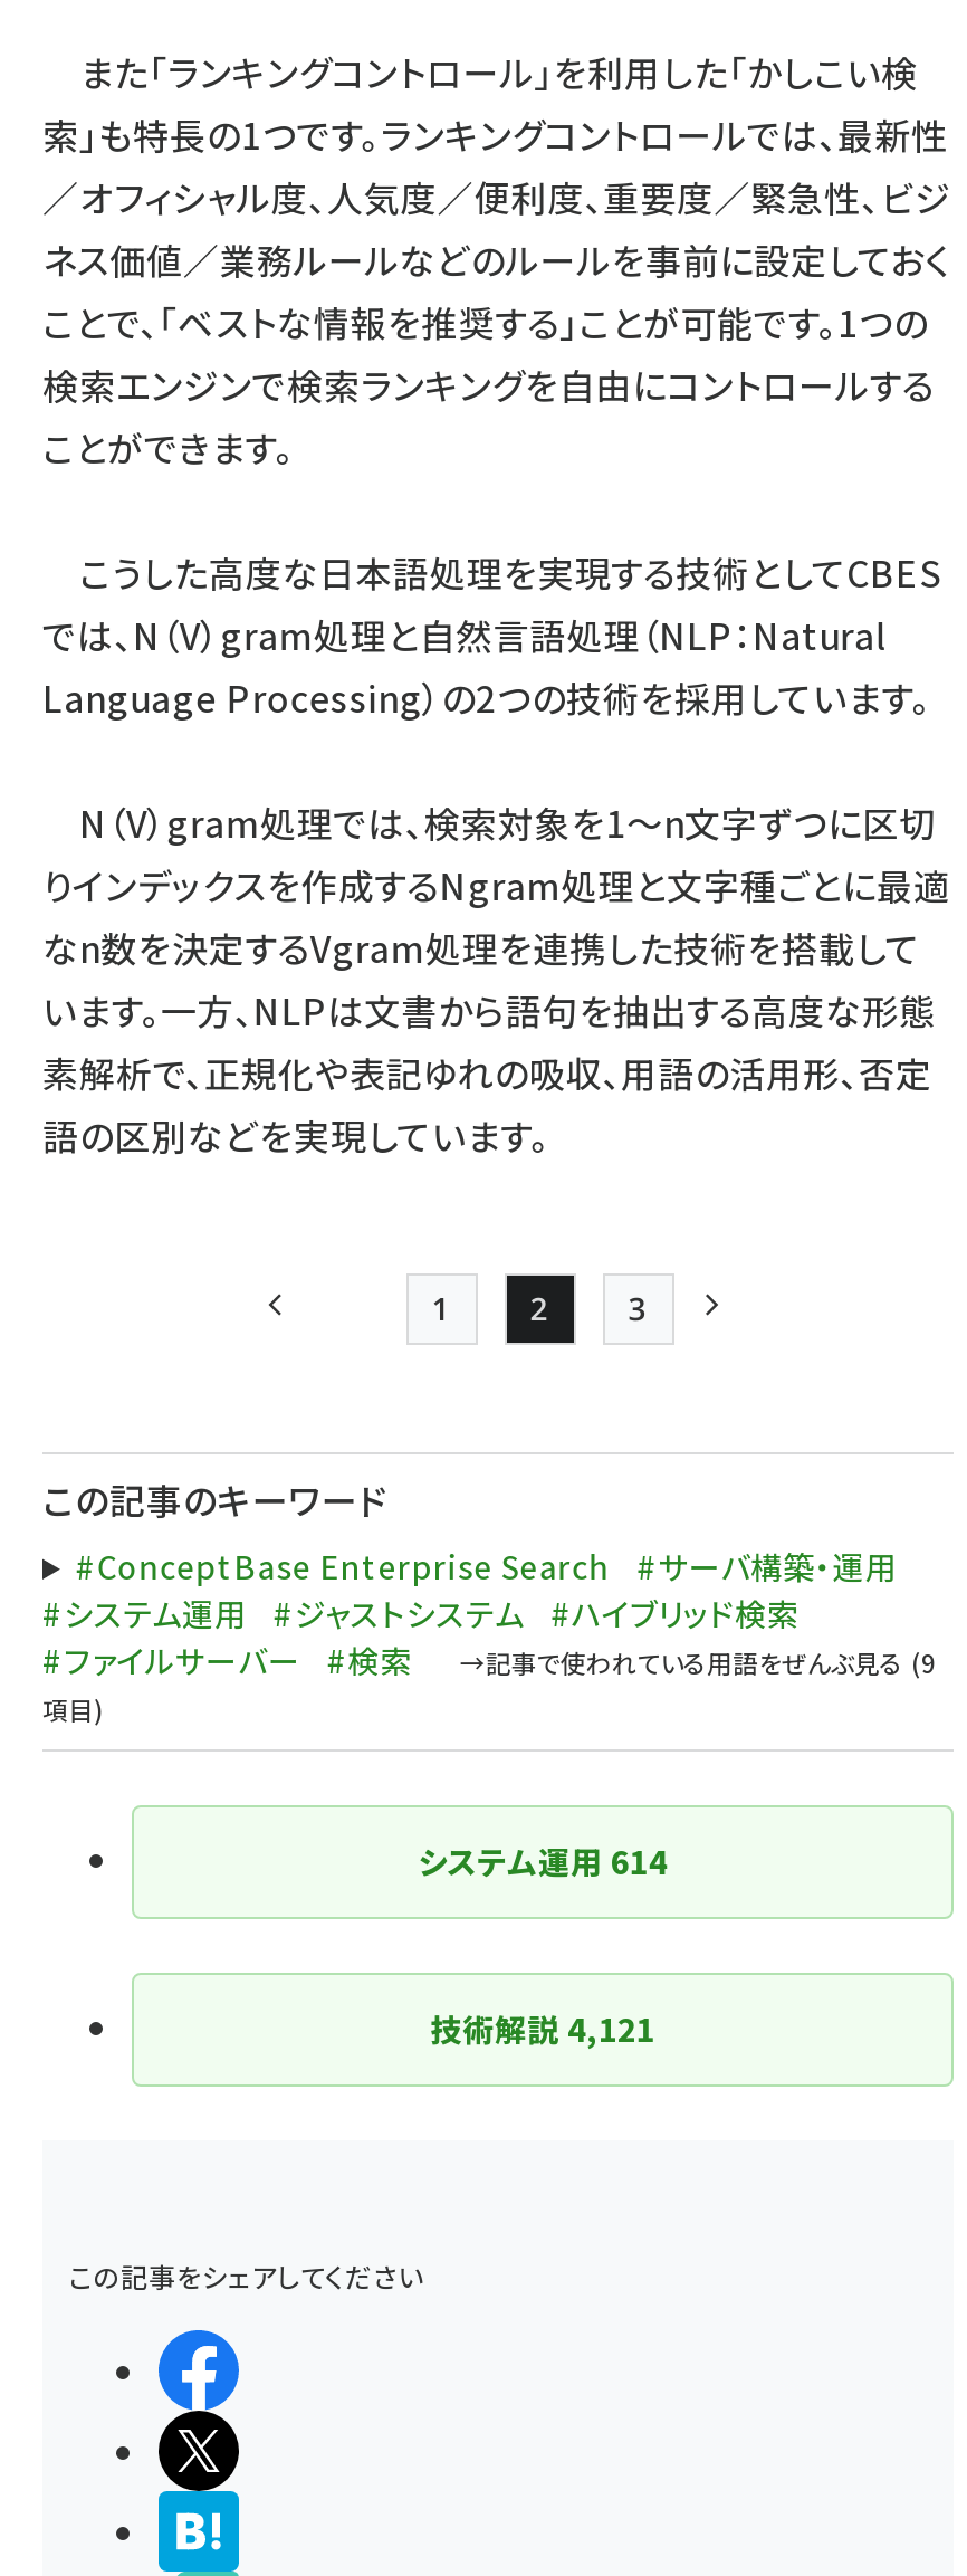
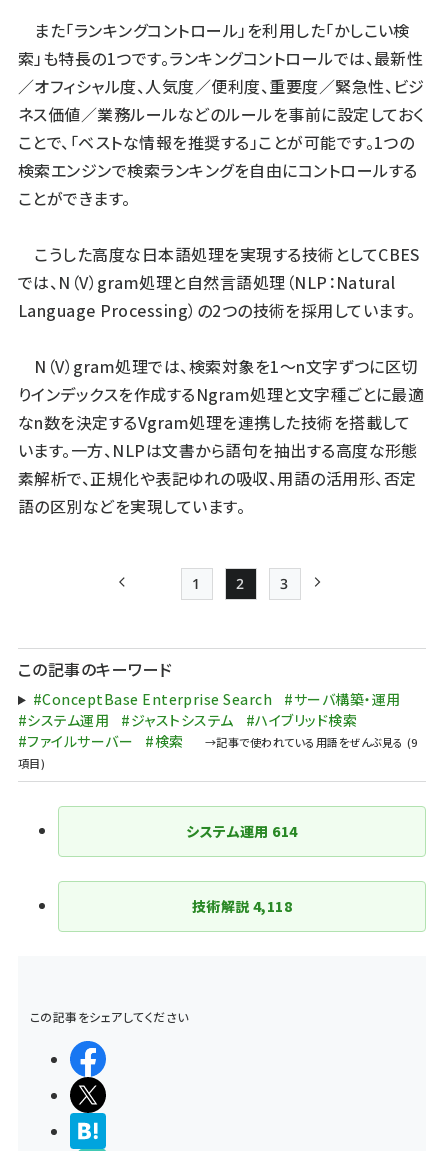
[430,2006,655,2051] 技術解説4,121 -> [192,896,292,916] 技術解説4,118

